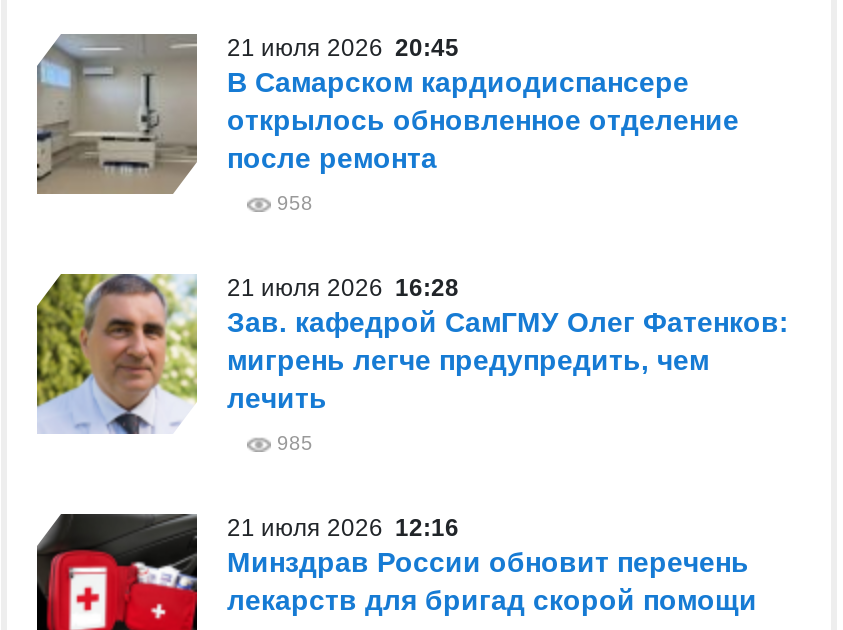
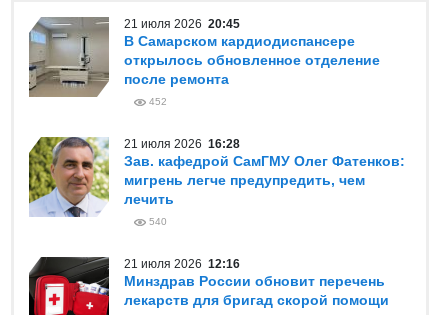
[277,192,313,214] 958 -> [149,96,167,107] 452
[277,432,313,454] 985 -> [149,216,167,227] 540

